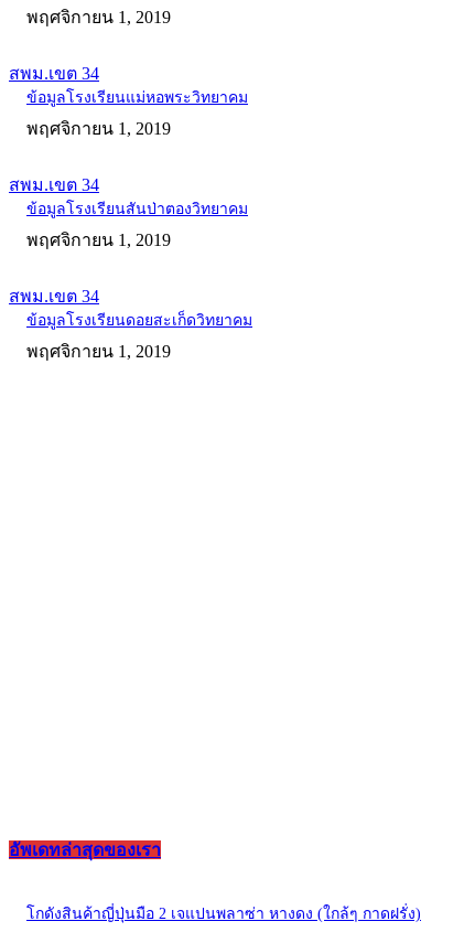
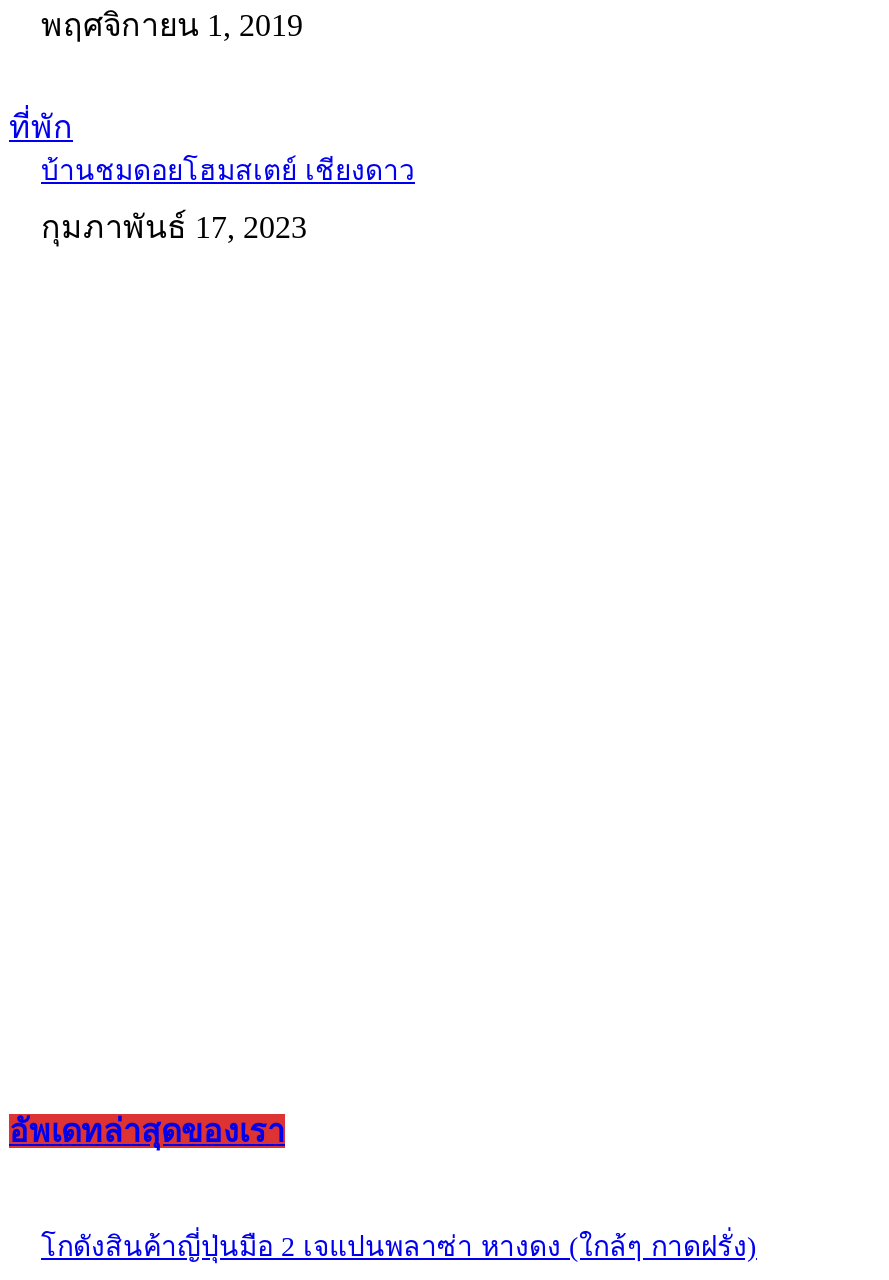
[9,65,252,361] สพม.เขต 34 | ข้อมูลโรงเรียนแม่หอพระวิทยาคม | พฤศจิกายน 1, 2019 | สพม.เขต 34 | ข้อมูลโรงเรียนสันป่าตองวิทยาคม | พฤศจิกายน 1, 2019 | สพม.เขต 34 | ข้อมูลโรงเรียนดอยสะเก็ดวิทยาคม | พฤศจิกายน 1, 2019 -> [9,111,415,245] ที่พัก | บ้านชมดอยโฮมสเตย์ เชียงดาว | กุมภาพันธ์ 17, 2023

